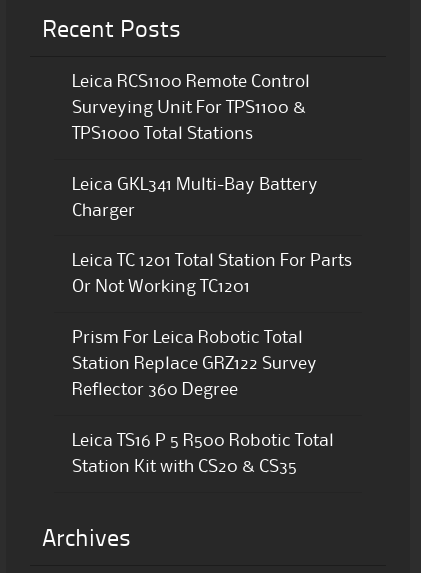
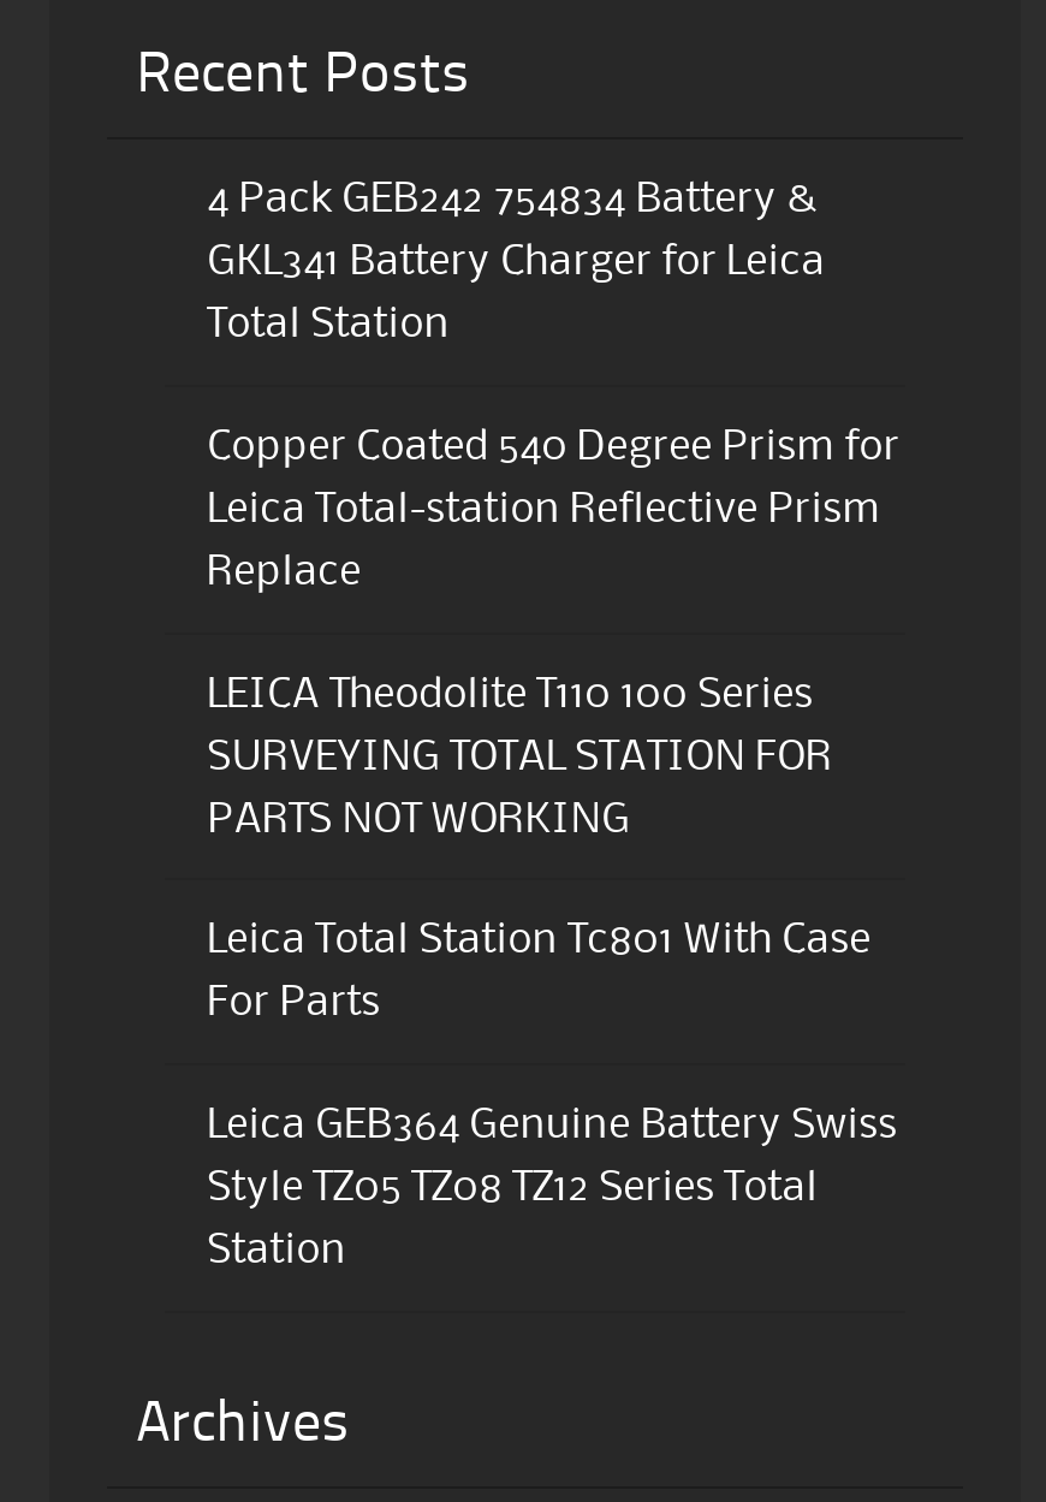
[72,74,352,475] Leica RCS1100 Remote Control | Surveying Unit For TPS1100 & | TPS1000 Total Stations | Leica GKL341 Multi-Bay Battery | Charger | Leica TC 1201 Total Station For Parts | Or Not Working TC1201 | Prism For Leica Robotic Total | Station Replace GRZ122 Survey | Reflector 360 Degree | Leica TS16 P 5 R500 Robotic Total | Station Kit with CS20 & CS35 -> [207,180,900,1269] 4 Pack GEB242 754834 Battery & | GKL341 Battery Charger for Leica | Total Station | Copper Coated 540 Degree Prism for | Leica Total-station Reflective Prism | Replace | LEICA Theodolite T110 100 Series | SURVEYING TOTAL STATION FOR | PARTS NOT WORKING | Leica Total Station Tc801 With Case | For Parts | Leica GEB364 Genuine Battery Swiss | Style TZ05 TZ08 TZ12 Series Total | Station

